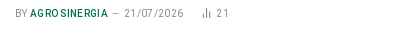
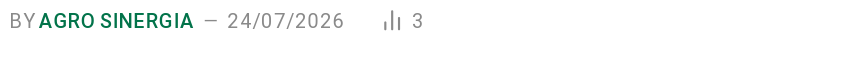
[124,8,229,19] 21/07/2026 | 21 -> [227,9,425,31] 24/07/2026 | 3

